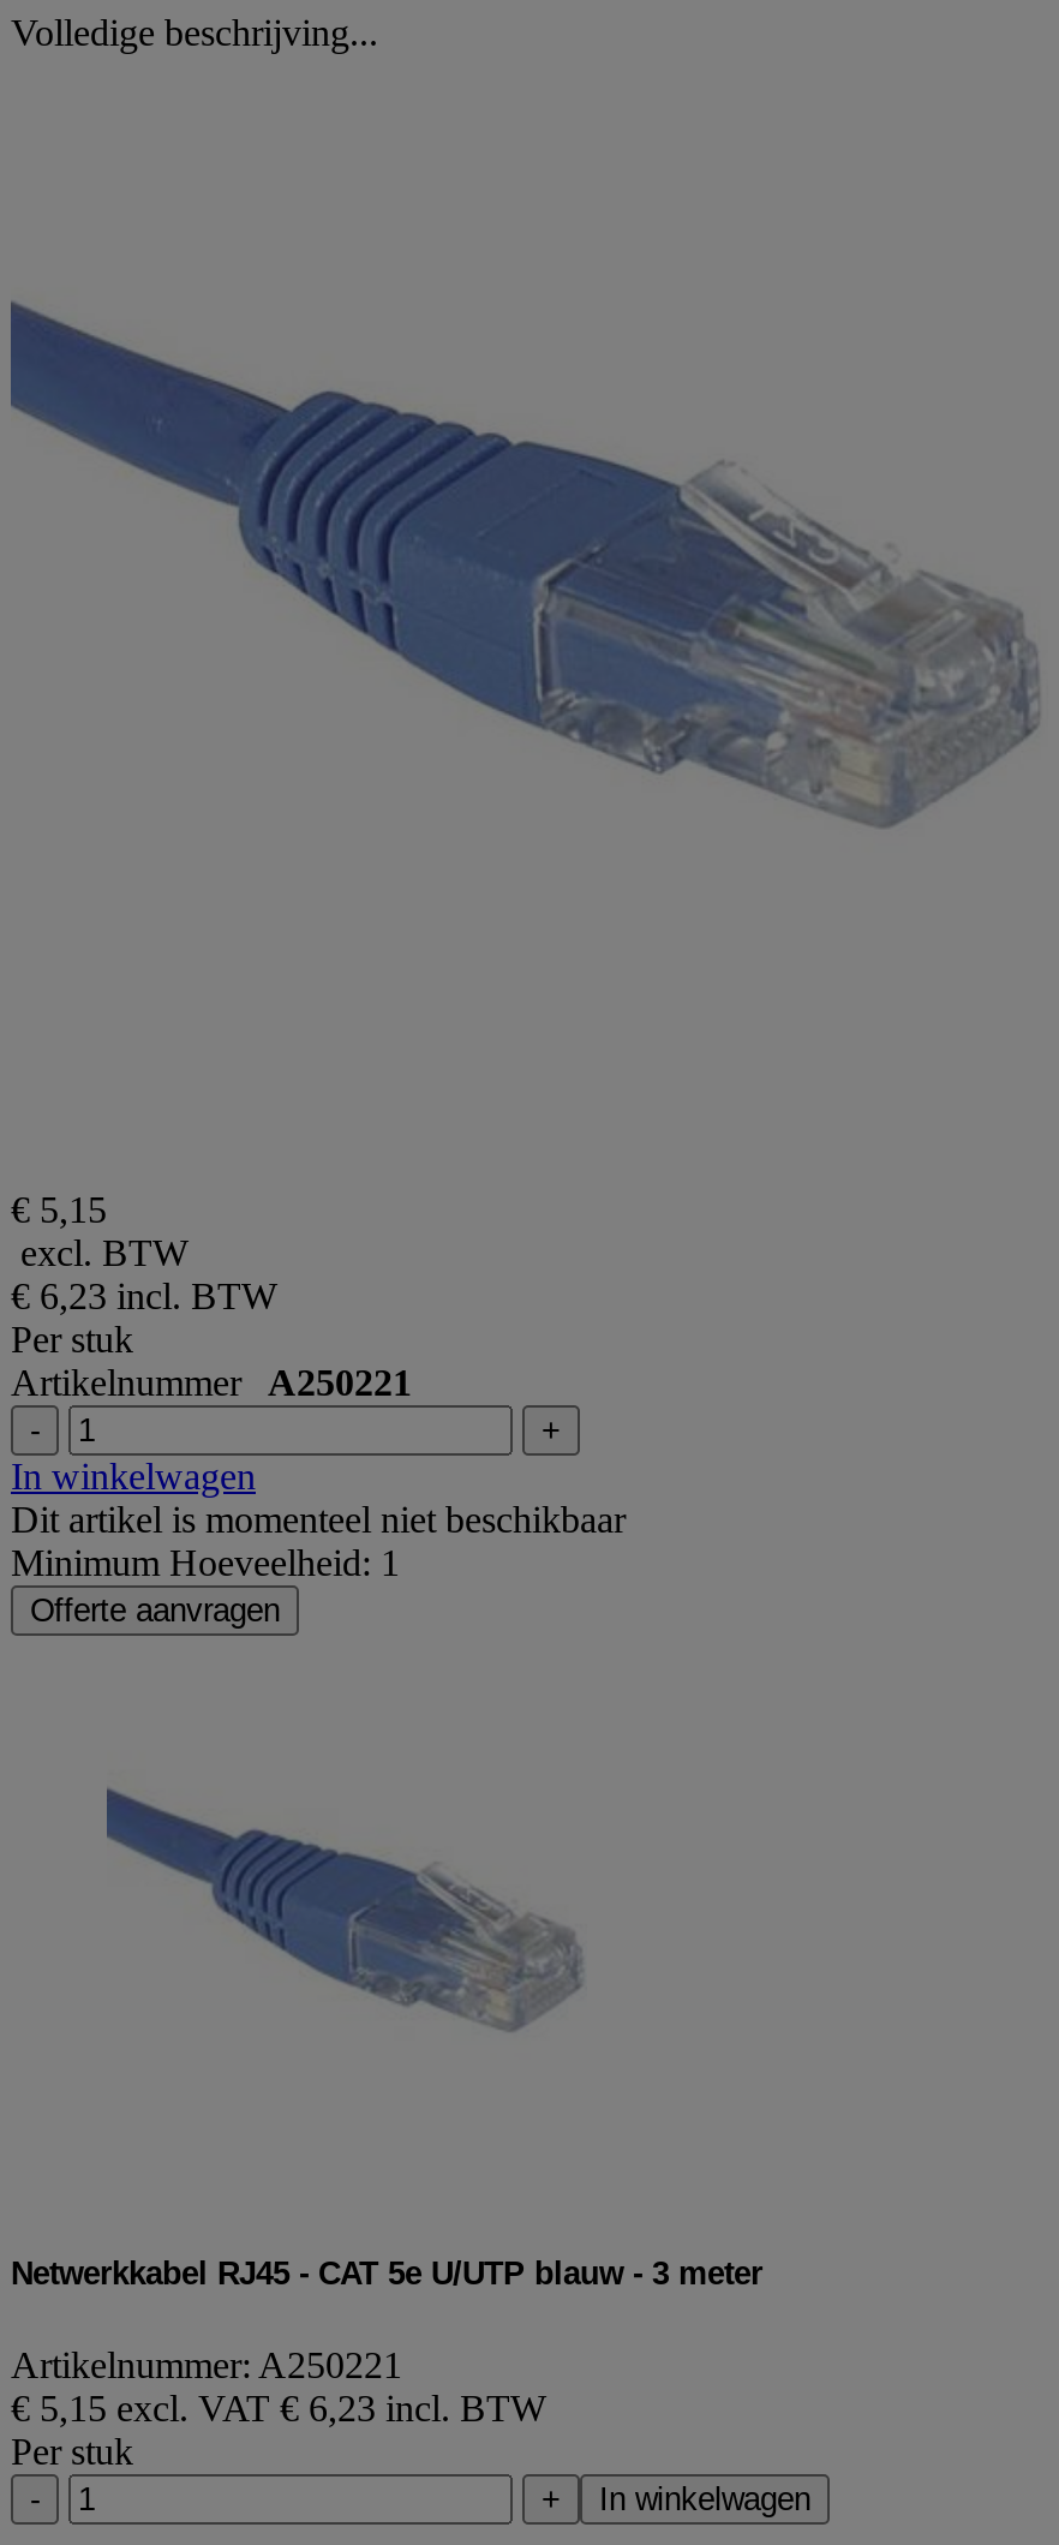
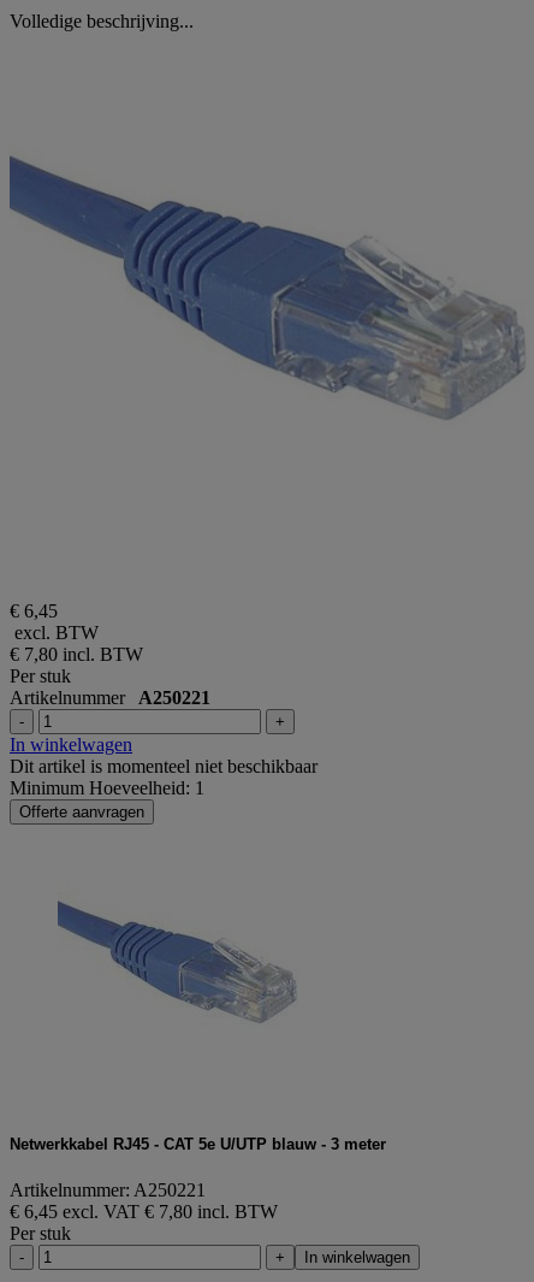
[11,1188,107,1229] € 5,15 -> [10,600,58,621] € 6,45
[11,1275,277,1316] € 6,23 incl. BTW -> [10,644,143,664] € 7,80 incl. BTW
[11,2388,546,2428] € 5,15 excl. VAT € 6,23 incl. BTW -> [10,1201,278,1222] € 6,45 excl. VAT € 7,80 incl. BTW

